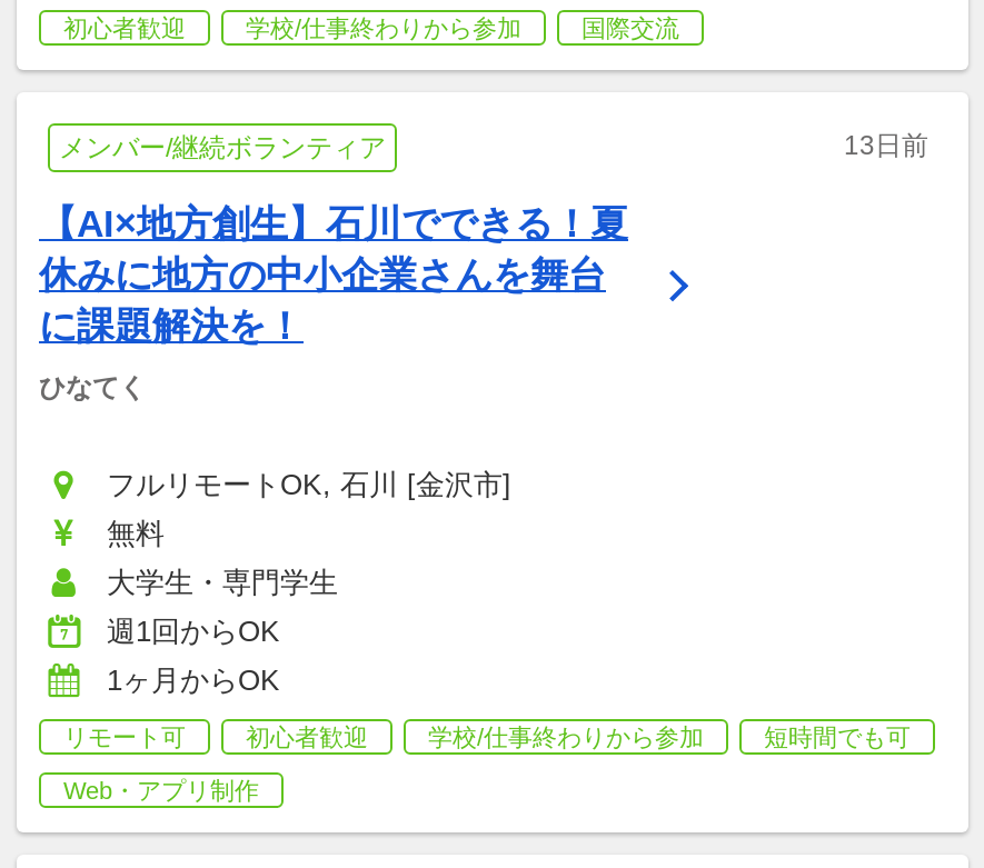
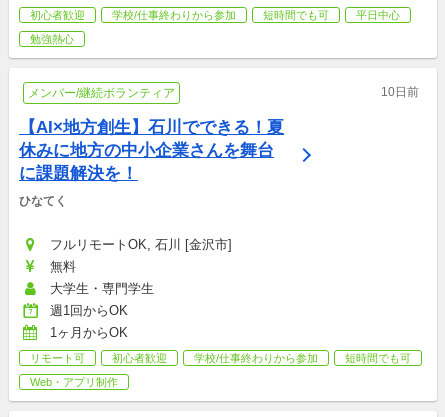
[582,13,679,40] 国際交流 -> [30,8,400,44] 短時間でも可 | 平日中心 | 勉強熱心
[844,129,928,160] 13日前 -> [381,84,419,98] 10日前

